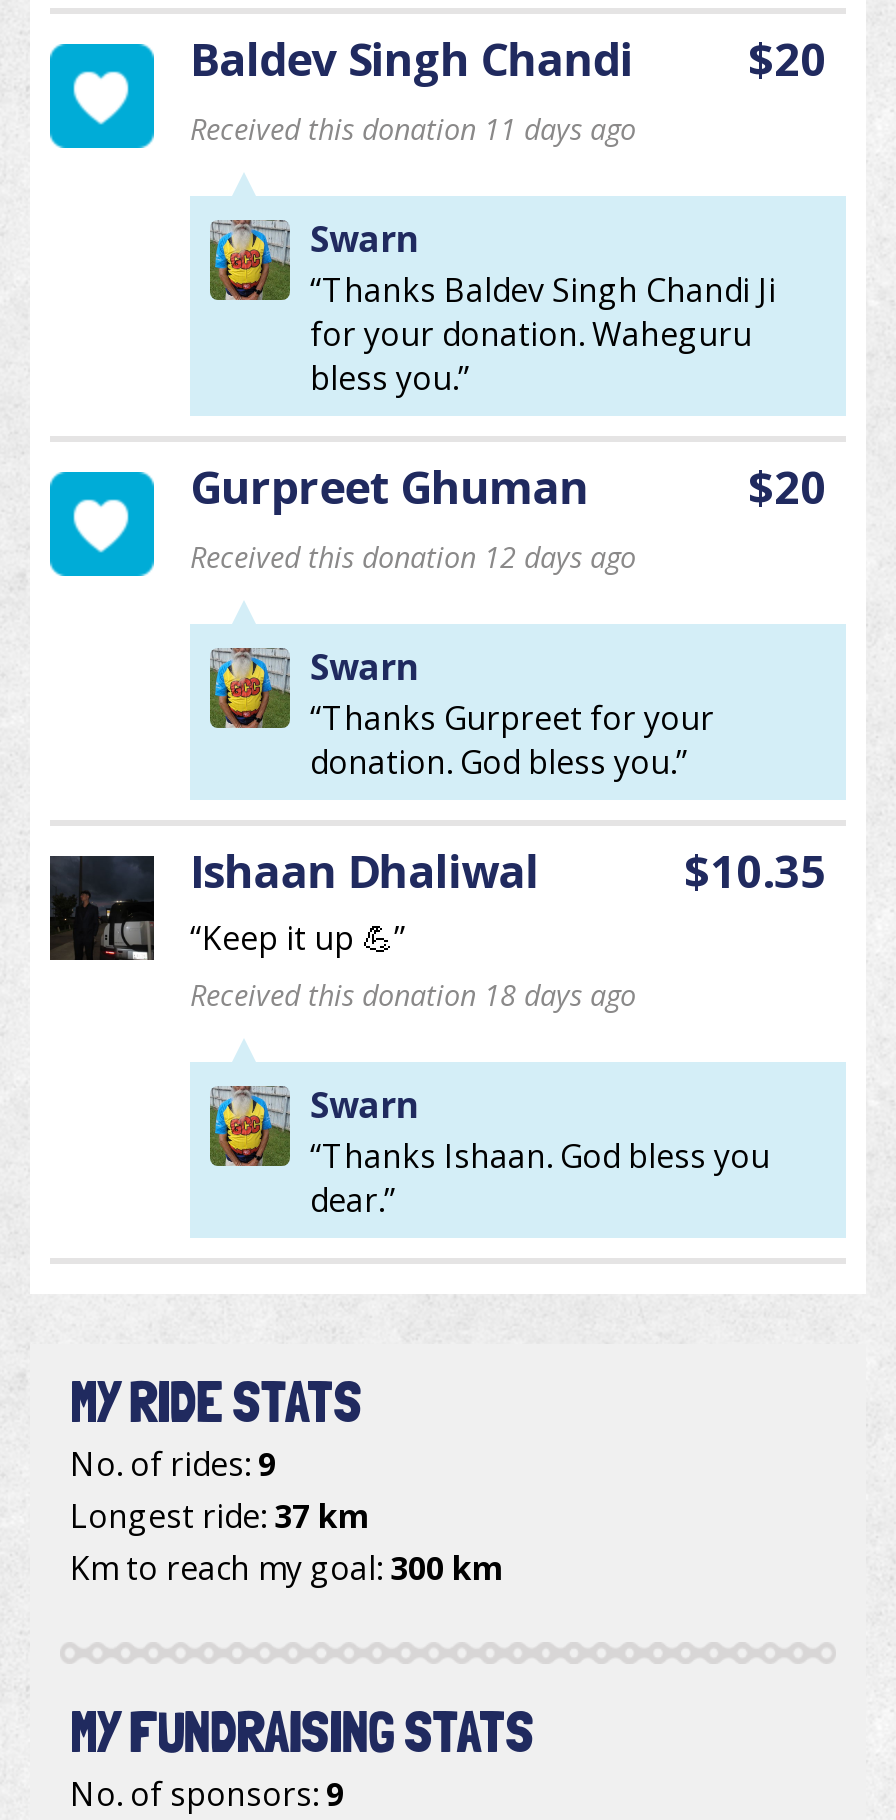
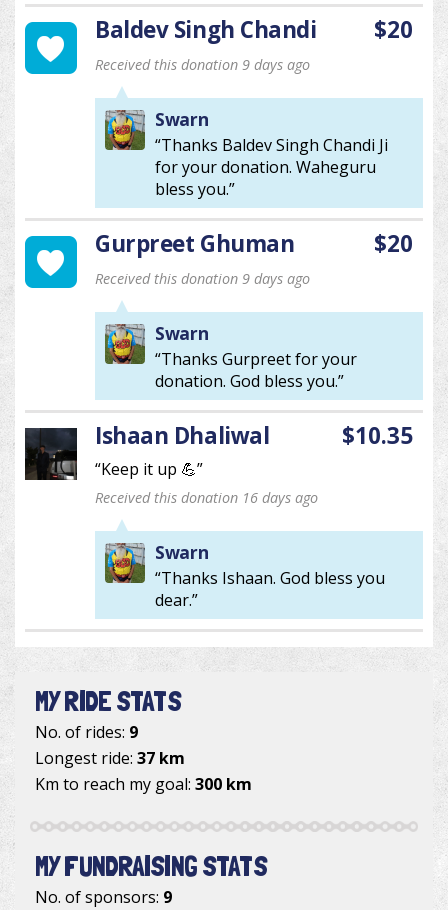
[190,110,636,148] Received this donation 11 days ago -> [95,55,310,74] Received this donation 9 days ago
[190,538,636,576] Received this donation 12 days ago -> [95,269,310,288] Received this donation 9 days ago
[190,976,636,1014] Received this donation 18 days ago -> [95,488,318,507] Received this donation 16 days ago

